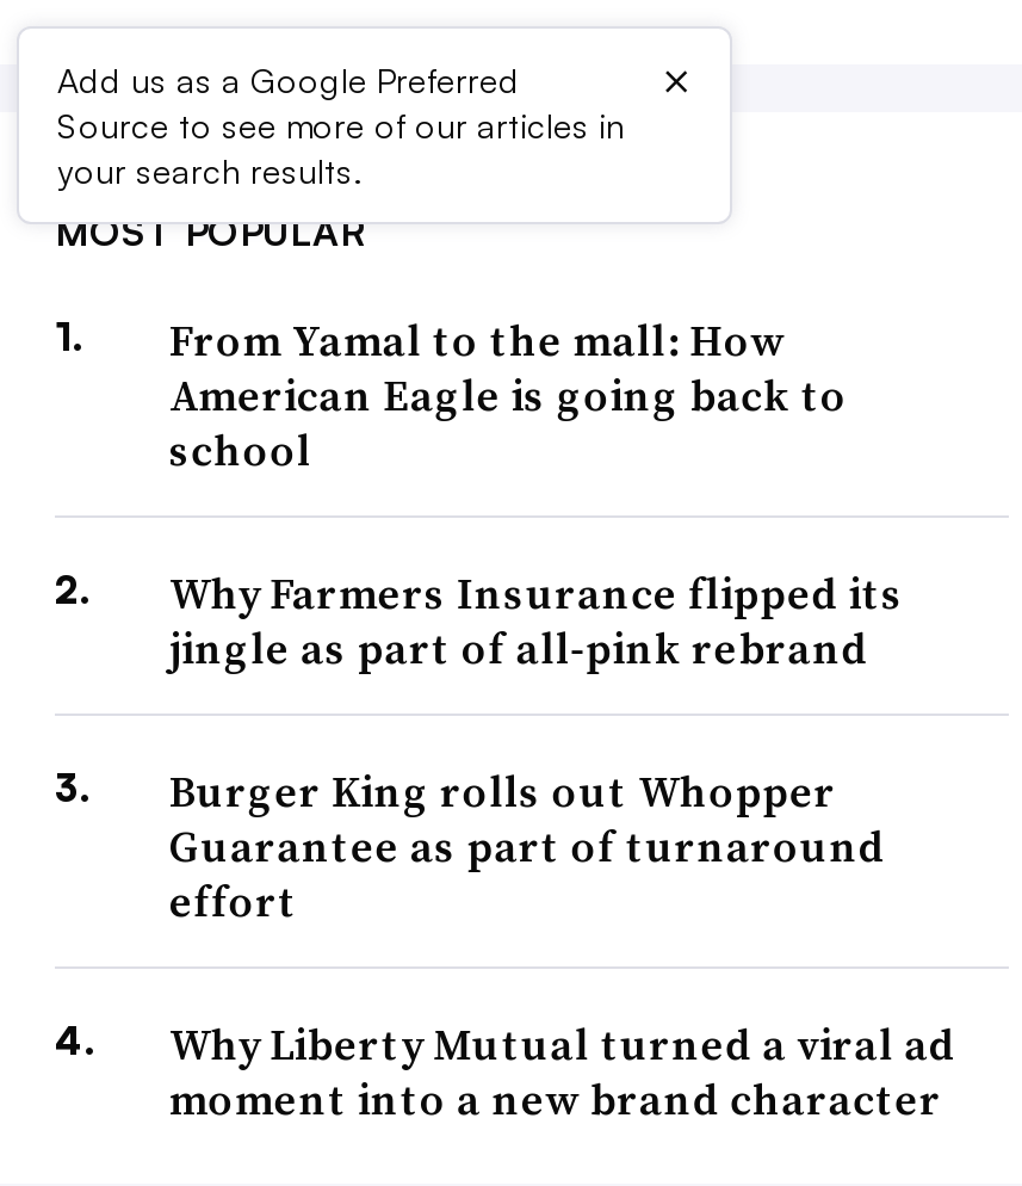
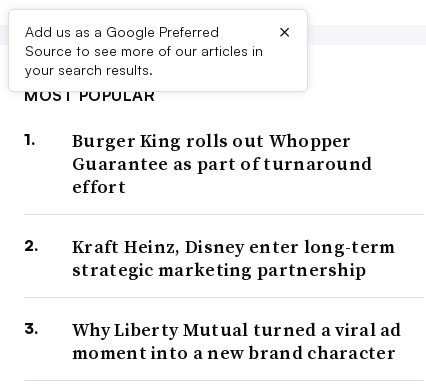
[169,310,904,677] From Yamal to the mall: How | American Eagle is going back to | school | Why Farmers Insurance flipped its | jingle as part of all-pink rebrand -> none
moved [169,761,886,930] -> [72,128,372,199]: Burger King rolls out Whopper | Guarantee as part of turnaround | effort
none -> [72,234,395,282] Kraft Heinz, Disney enter long-term | strategic marketing partnership

